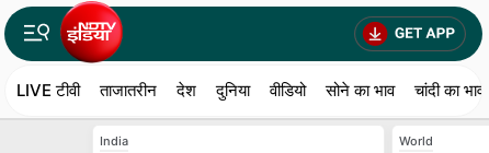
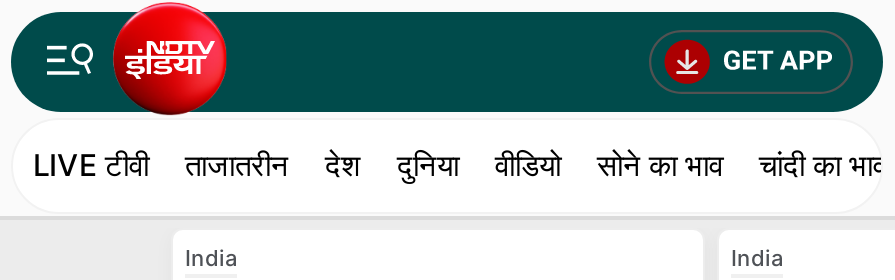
[399,133,433,149] World -> [731,244,783,272] India

